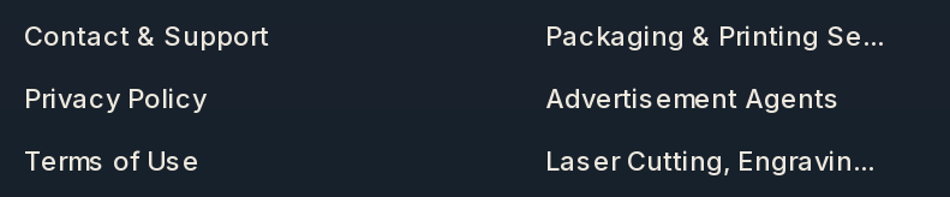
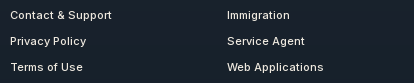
[545,18,884,52] Packaging & Printing Se... -> [227,8,290,22] Immigration
[545,81,841,115] Advertisement Agents -> [227,34,305,48] Service Agent
[545,143,874,177] Laser Cutting, Engravin... -> [227,60,324,74] Web Applications

